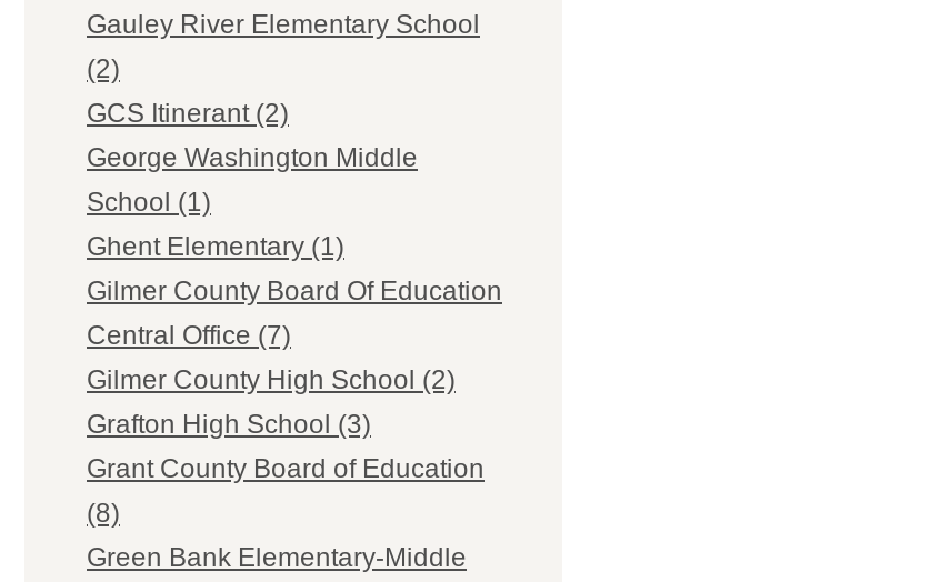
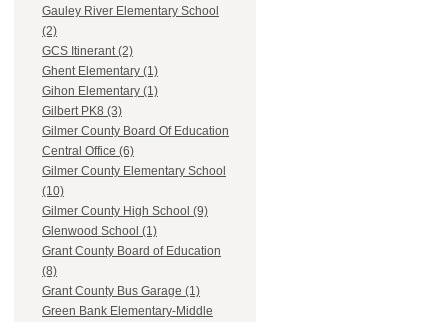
[87,143,418,218] George Washington Middle | School (1) -> none
moved [87,232,344,263] -> [42,64,158,78]: Ghent Elementary (1)
none -> [42,84,158,118] Gihon Elementary (1) | Gilbert PK8 (3)
[87,321,456,440] Central Office (7) | Gilmer County High School (2) | Grafton High School (3) -> [42,144,226,238] Central Office (6) | Gilmer County Elementary School | (10) | Gilmer County High School (9) | Glenwood School (1)
none -> [42,284,200,298] Grant County Bus Garage (1)

